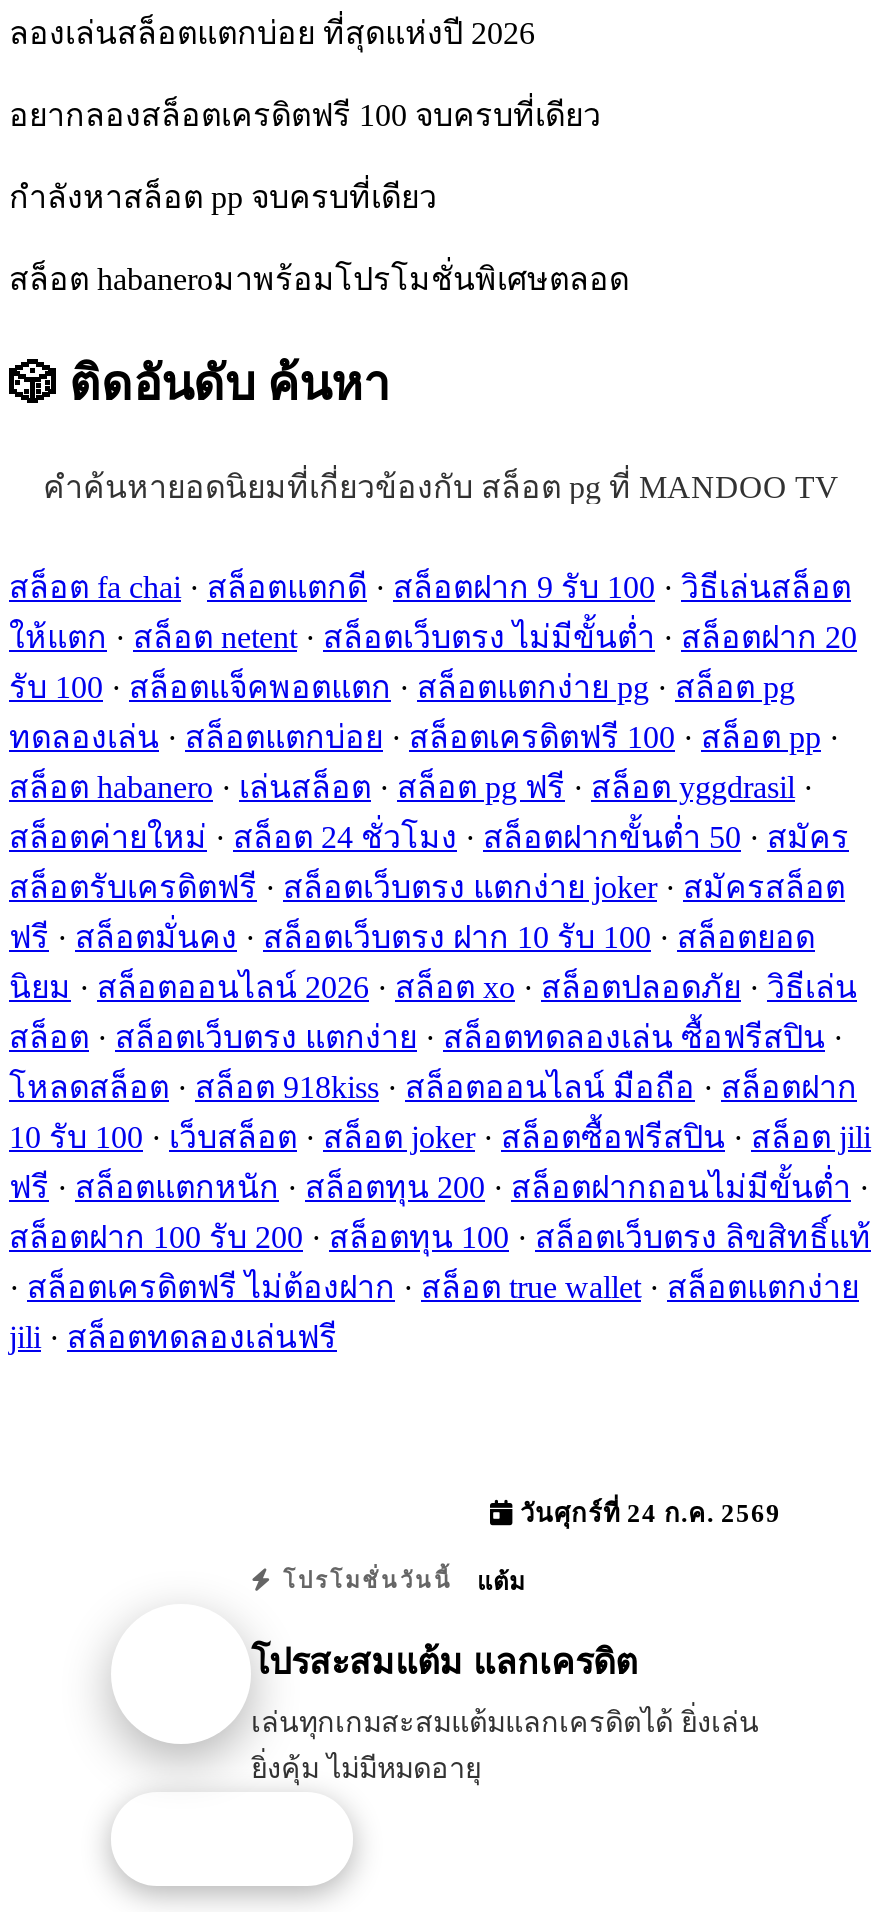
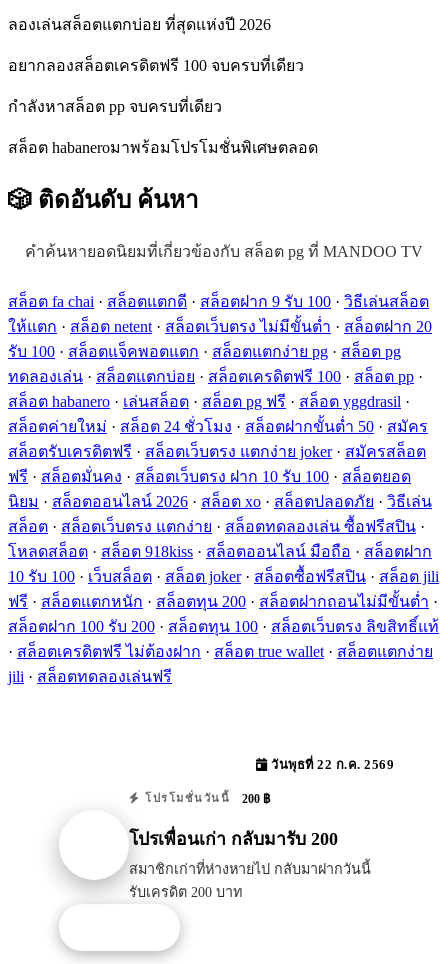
[513,1500,781,1528] วันศุกร์ที่ 24 ก.ค. 2569 -> [267,758,394,772] วันพุธที่ 22 ก.ค. 2569
[477,1568,525,1596] แต้ม -> [242,792,270,806] 200 ฿
[251,1643,637,1683] โปรสะสมแต้ม แลกเครดิต -> [129,829,338,849] โปรเพื่อนเก่า กลับมารับ 200
[251,1707,759,1785] เล่นทุกเกมสะสมแต้มแลกเครดิตได้ ยิ่งเล่น | ยิ่งคุ้ม ไม่มีหมดอายุ -> [129,861,371,900] สมาชิกเก่าที่ห่างหายไป กลับมาฝากวันนี้ | รับเครดิต 200 บาท

